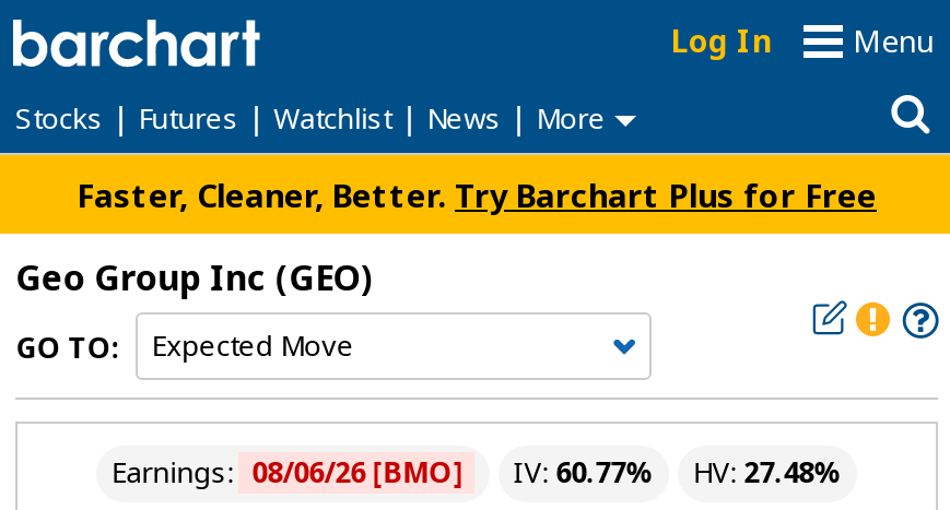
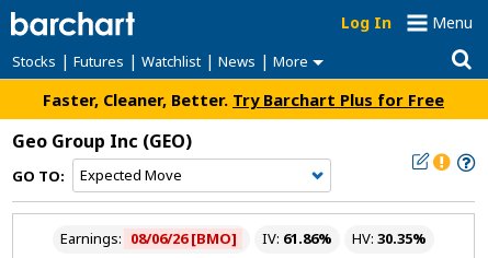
[513,452,654,491] IV: 60.77% -> [262,228,332,248] IV: 61.86%
[693,452,842,491] HV: 27.48% -> [352,228,427,248] HV: 30.35%

